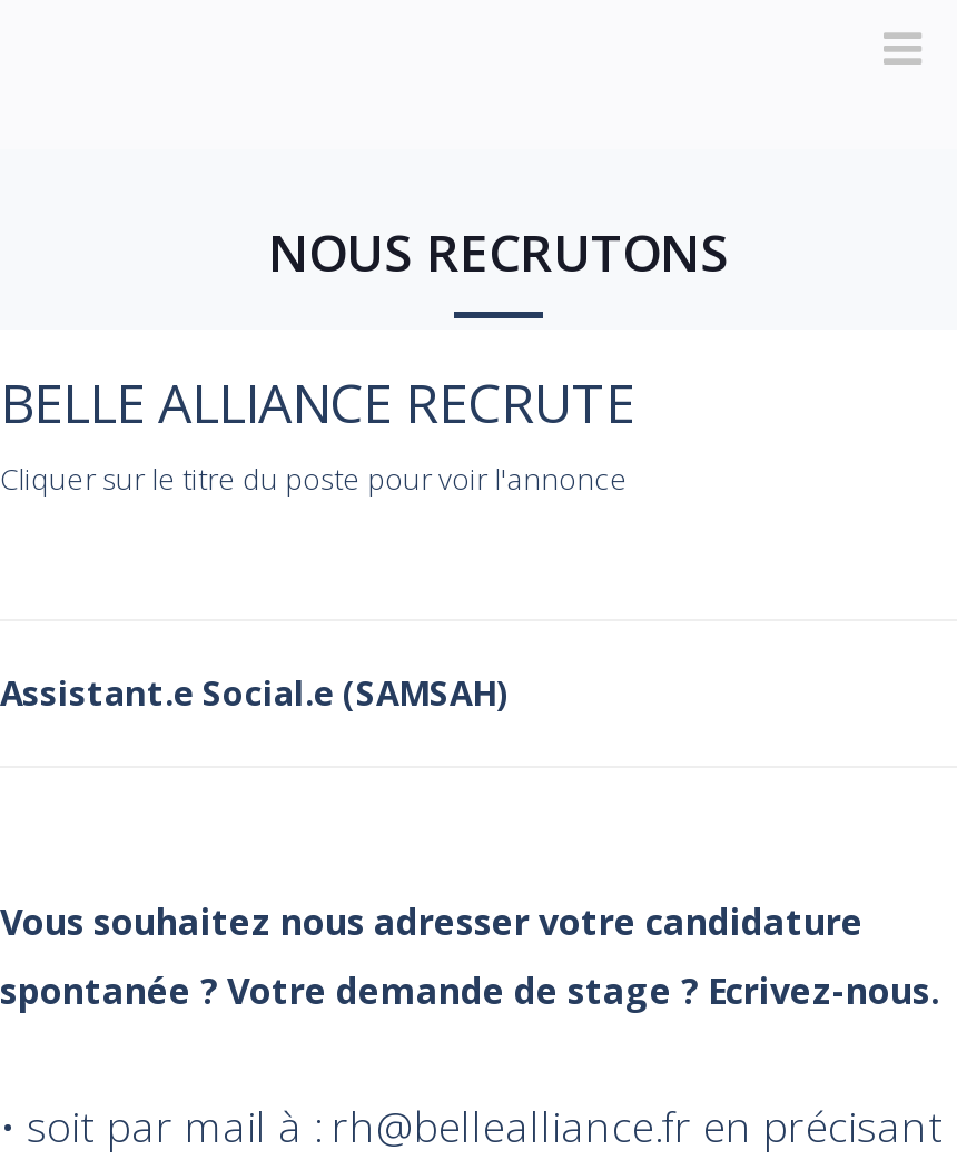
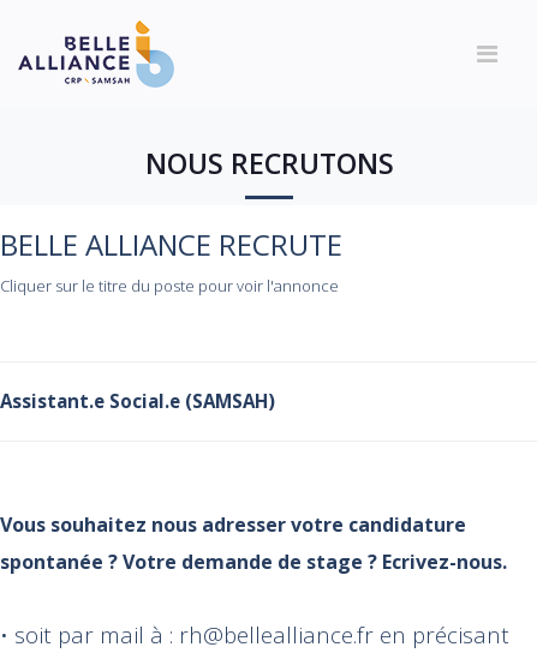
none -> [17,19,175,89] [image]

